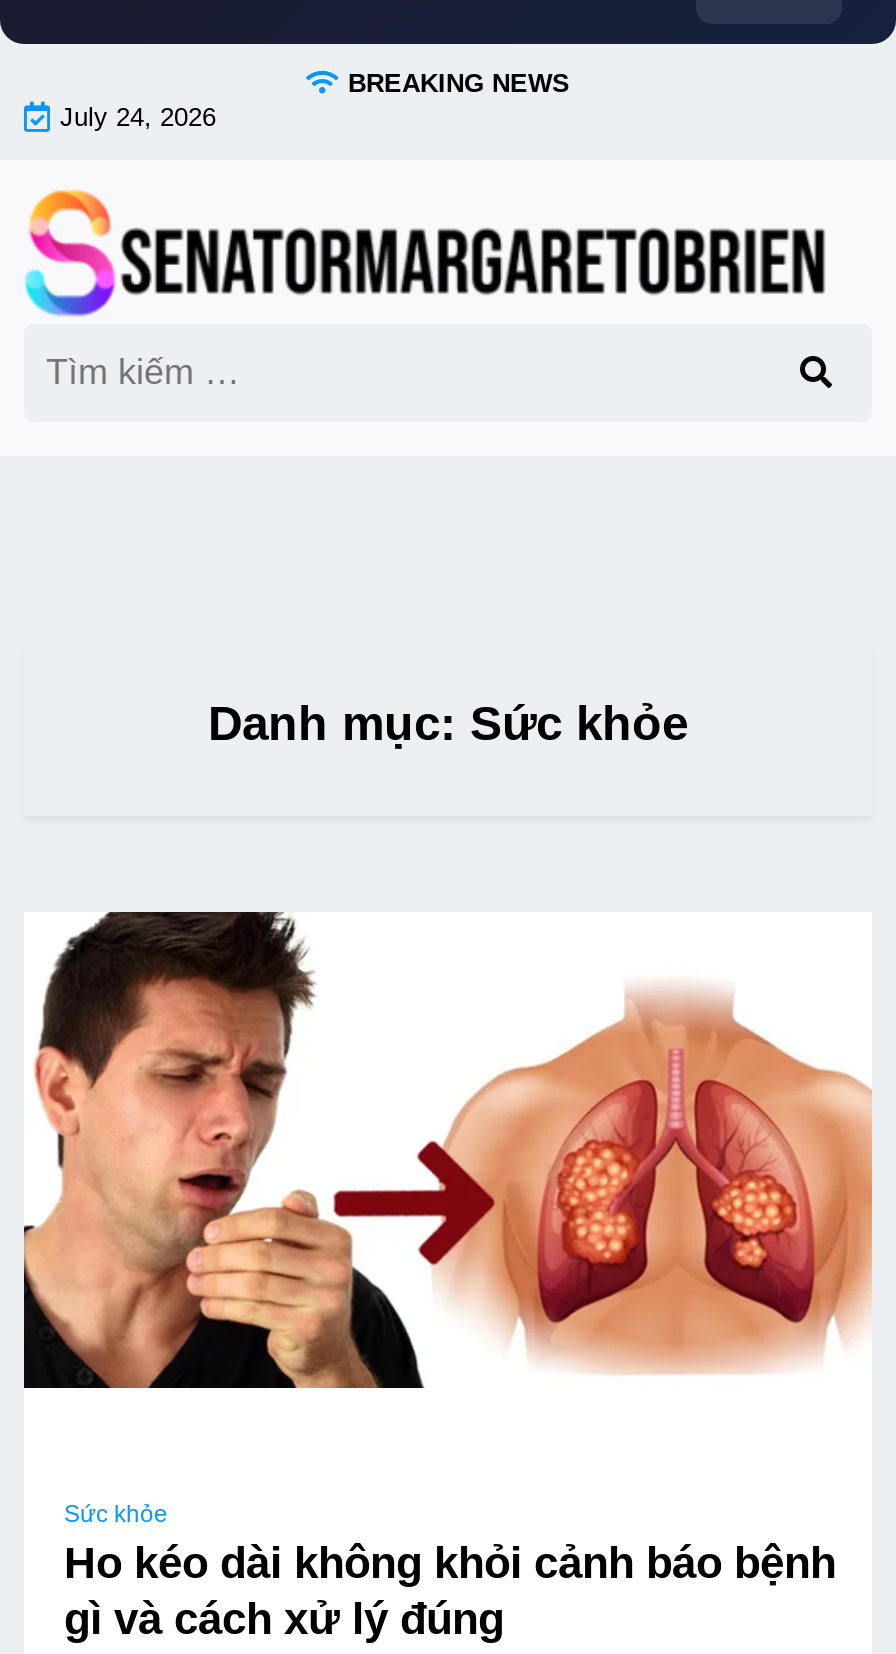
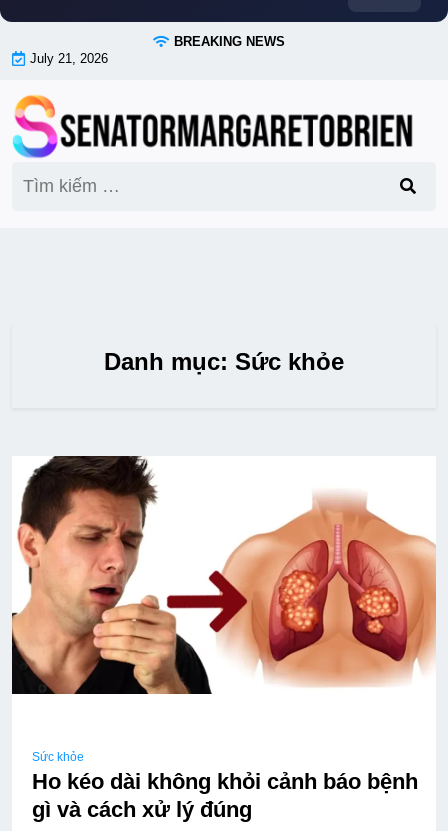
[60,102,216,132] July 24, 2026 -> [30,51,108,66] July 21, 2026

